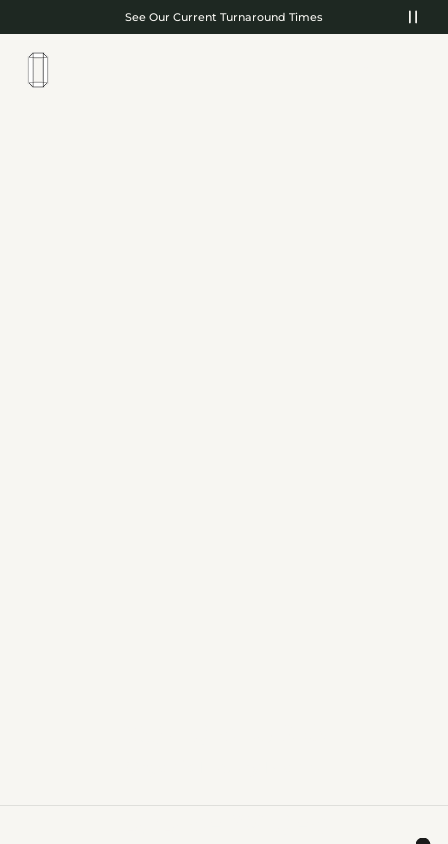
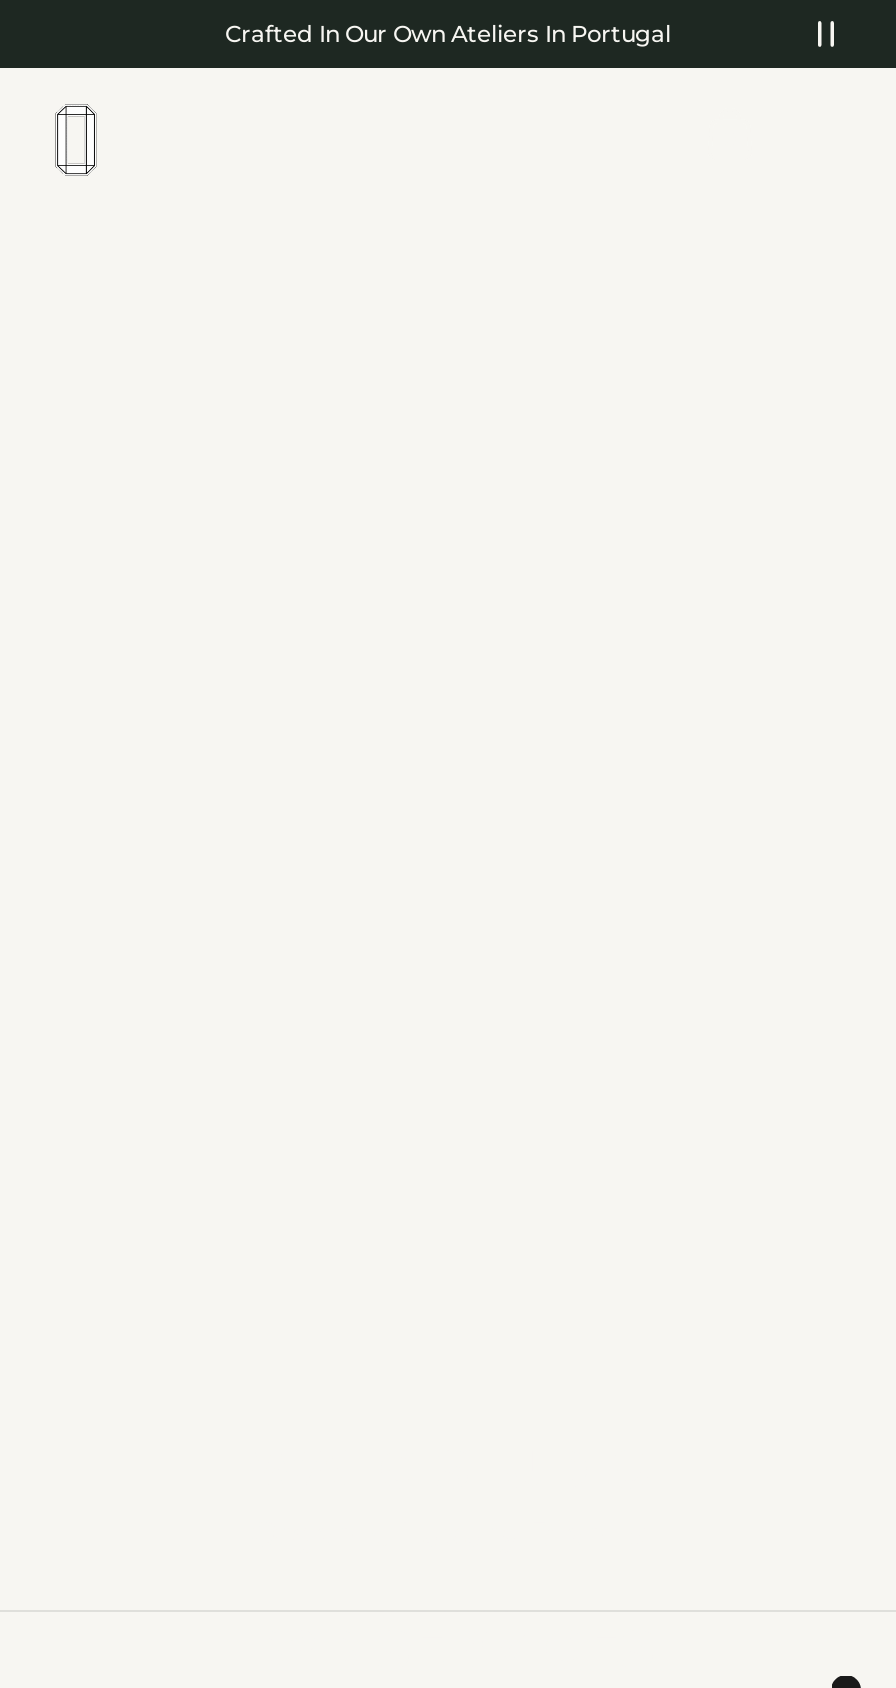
[125,10,323,24] See Our Current Turnaround Times -> [225,20,671,48] Crafted In Our Own Ateliers In Portugal

